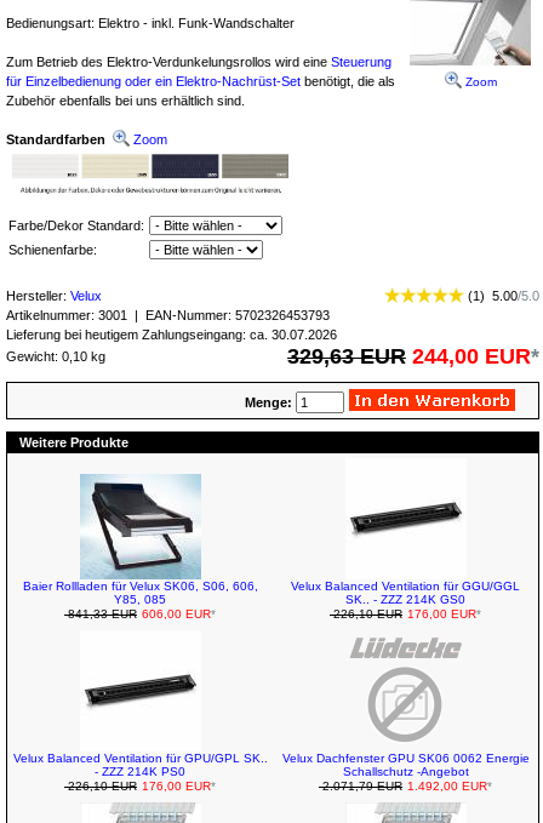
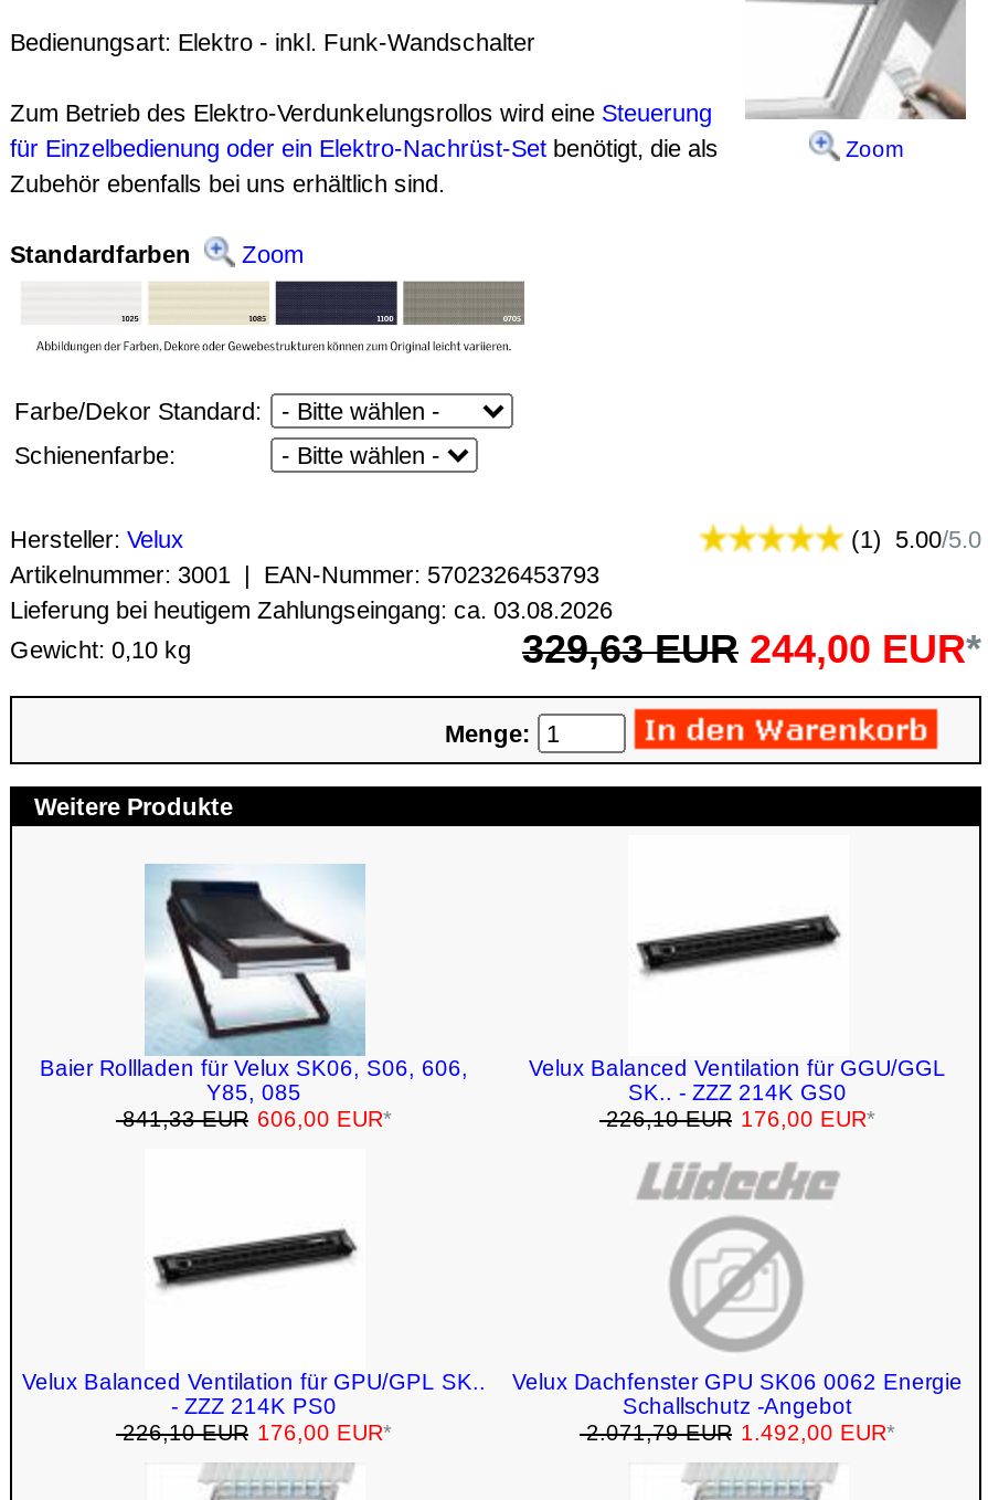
[6,327,337,342] Lieferung bei heutigem Zahlungseingang: ca. 30.07.2026 -> [10,596,613,623] Lieferung bei heutigem Zahlungseingang: ca. 03.08.2026

